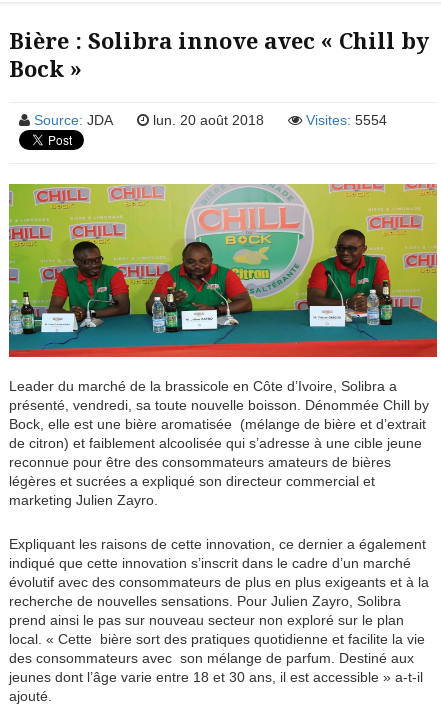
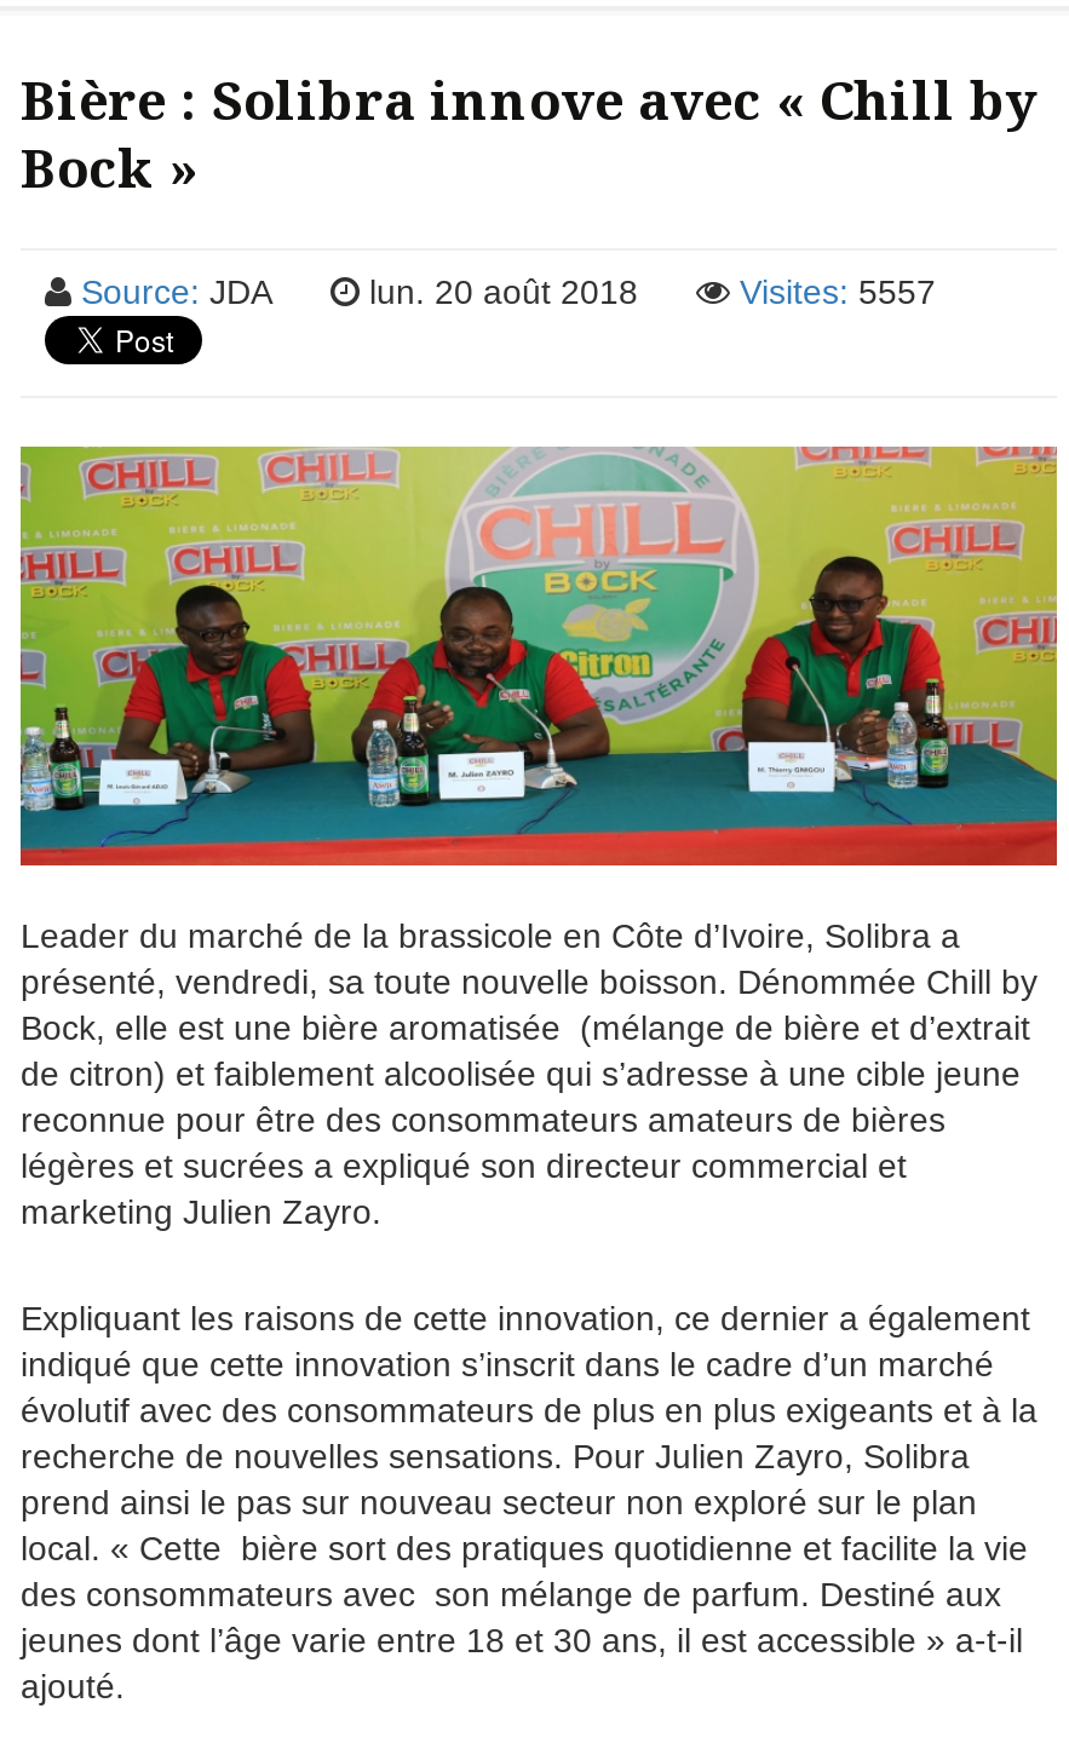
[306,112,387,128] Visites: 5554 -> [740,272,936,311] Visites: 5557

